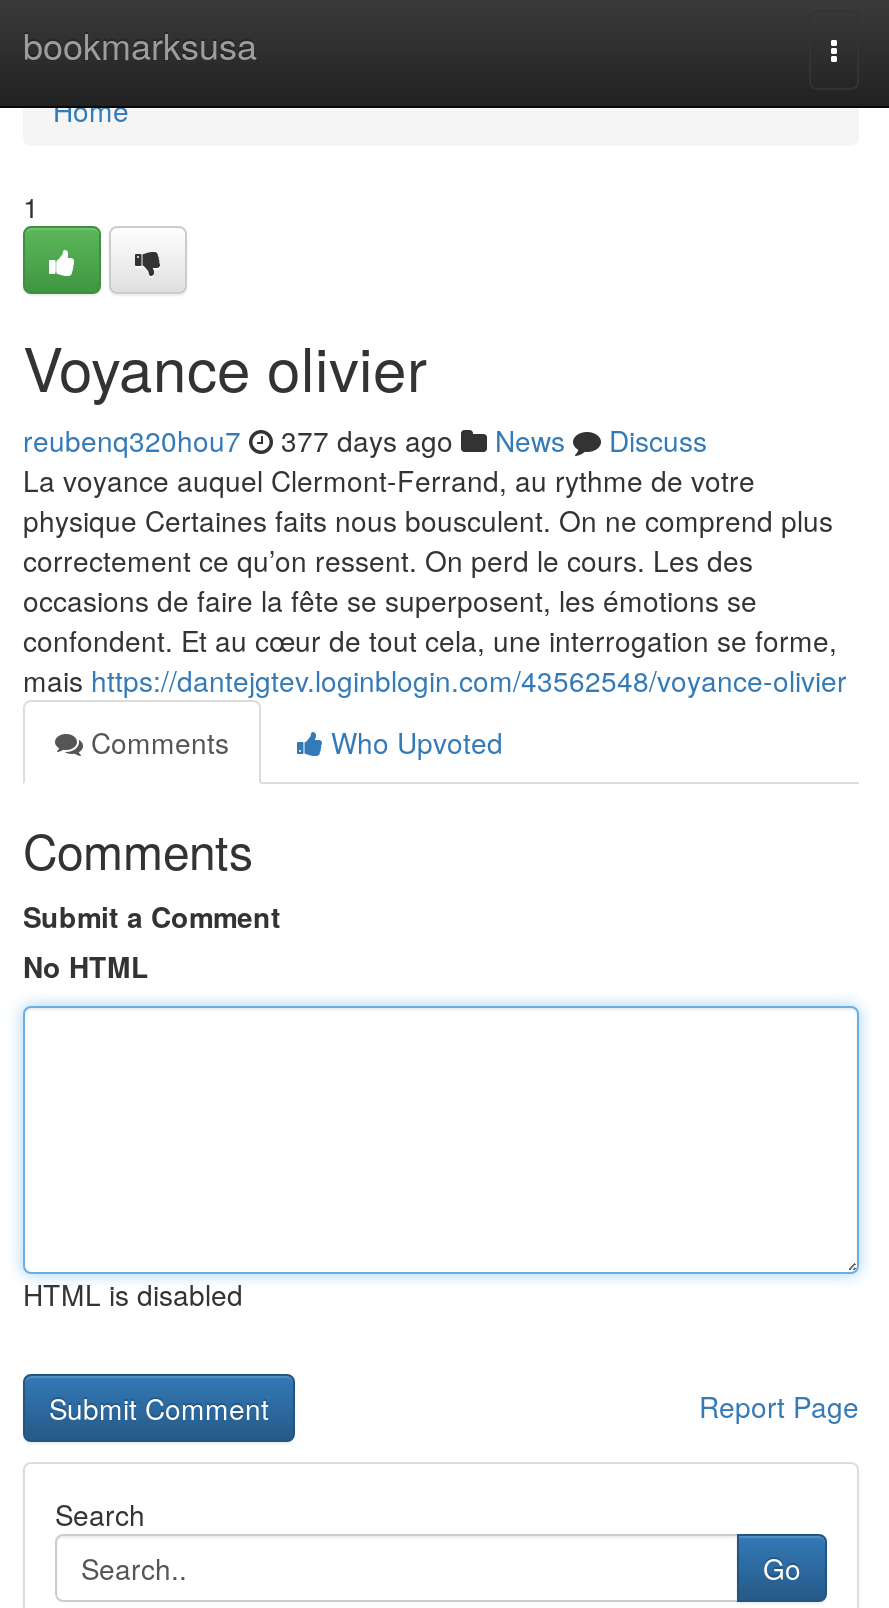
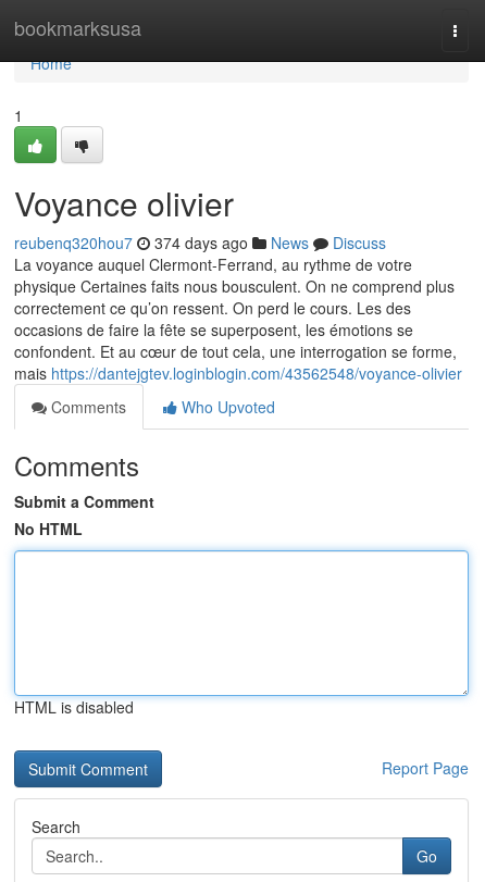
[23,420,707,460] reubenq320hou7 377 days ago News Discuss -> [14,232,386,253] reubenq320hou7 374 days ago News Discuss

